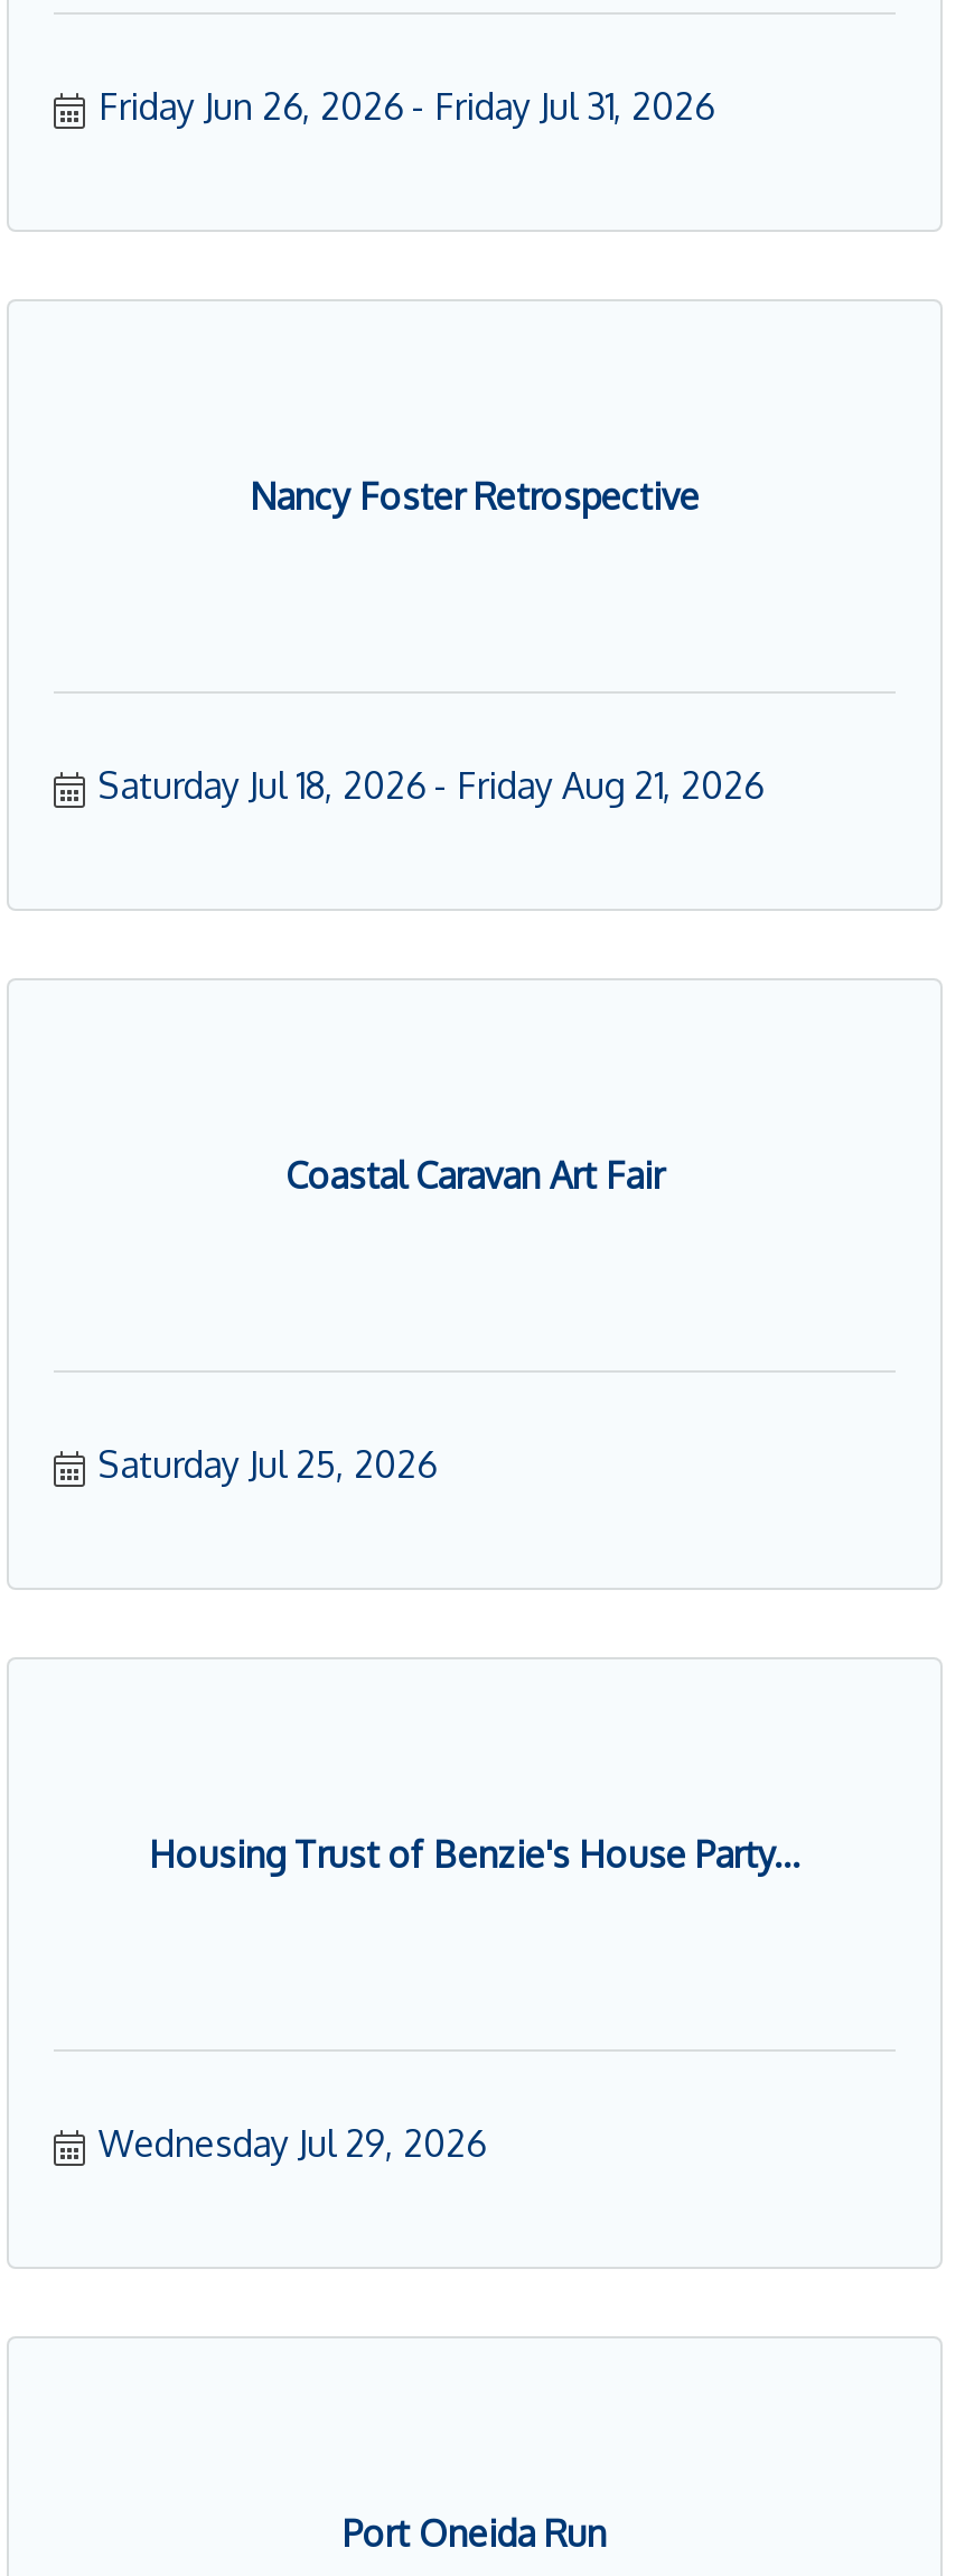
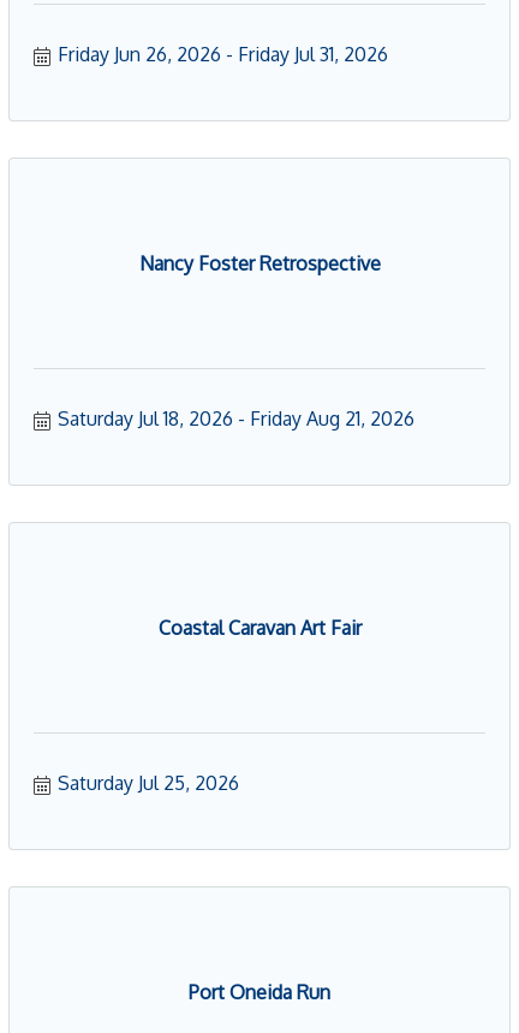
[149,1831,800,1876] Housing Trust of Benzie's House Party... -> none
[99,2121,486,2166] Wednesday Jul 29, 2026 -> none

